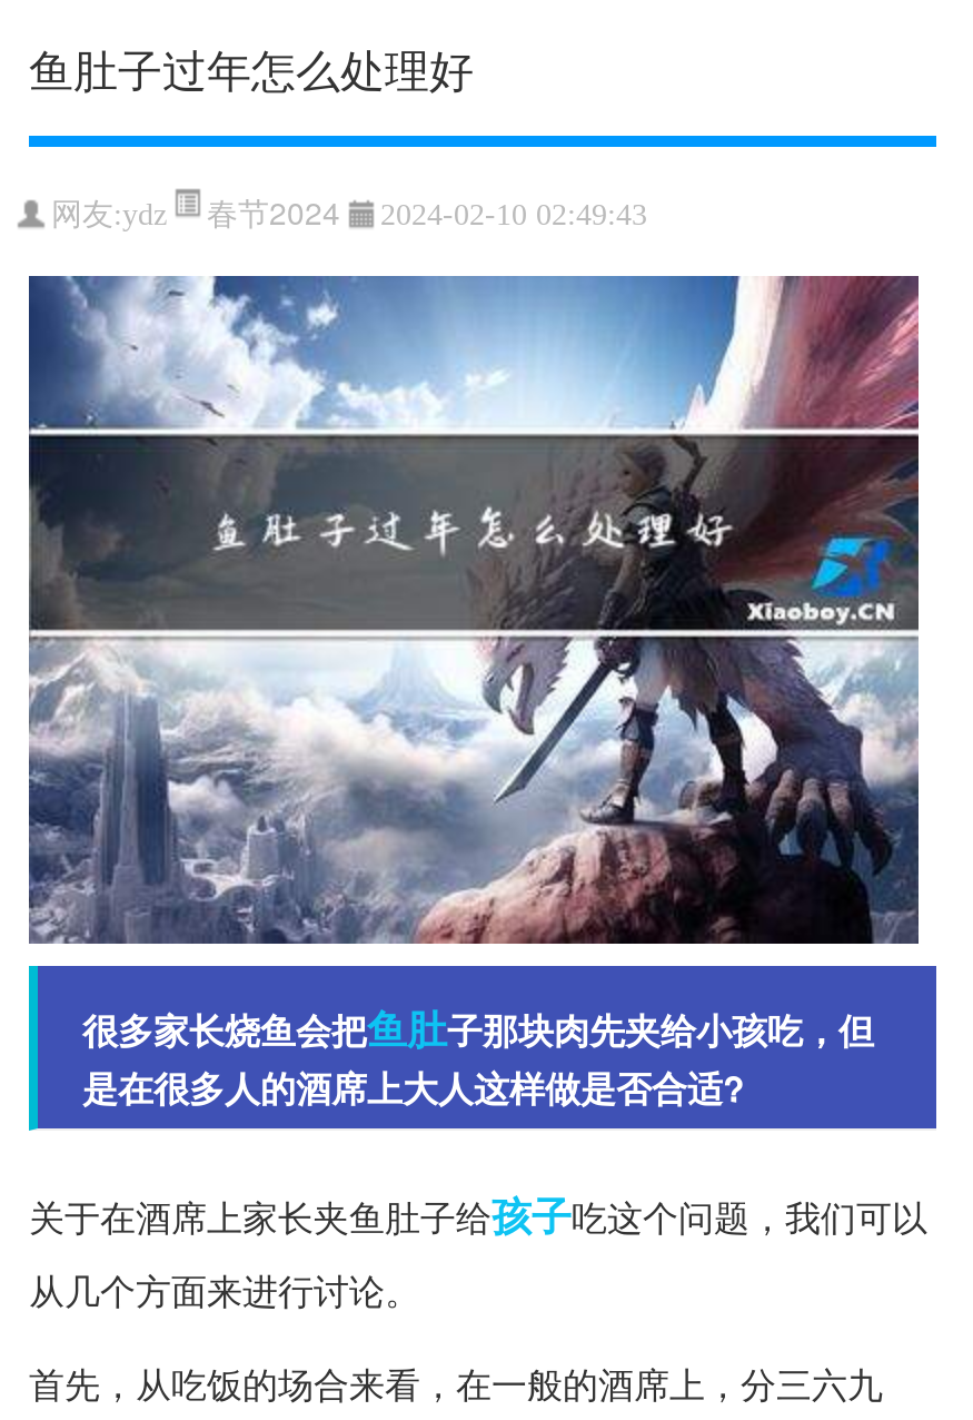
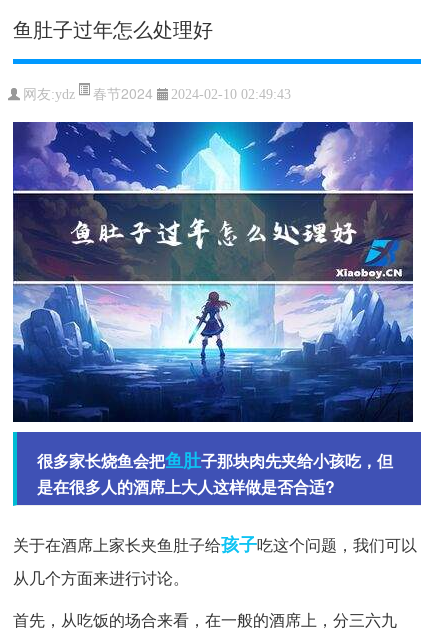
[27,274,921,946] [image] -> [12,121,414,423] [image]

